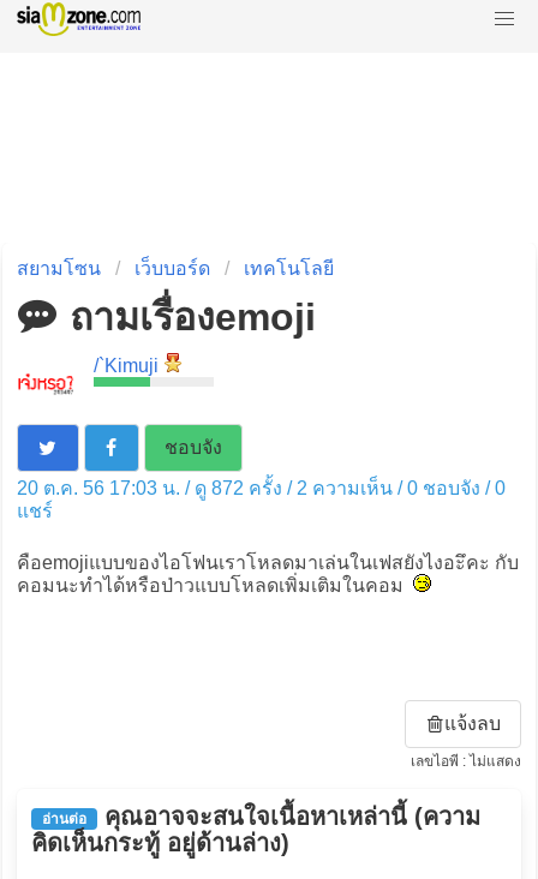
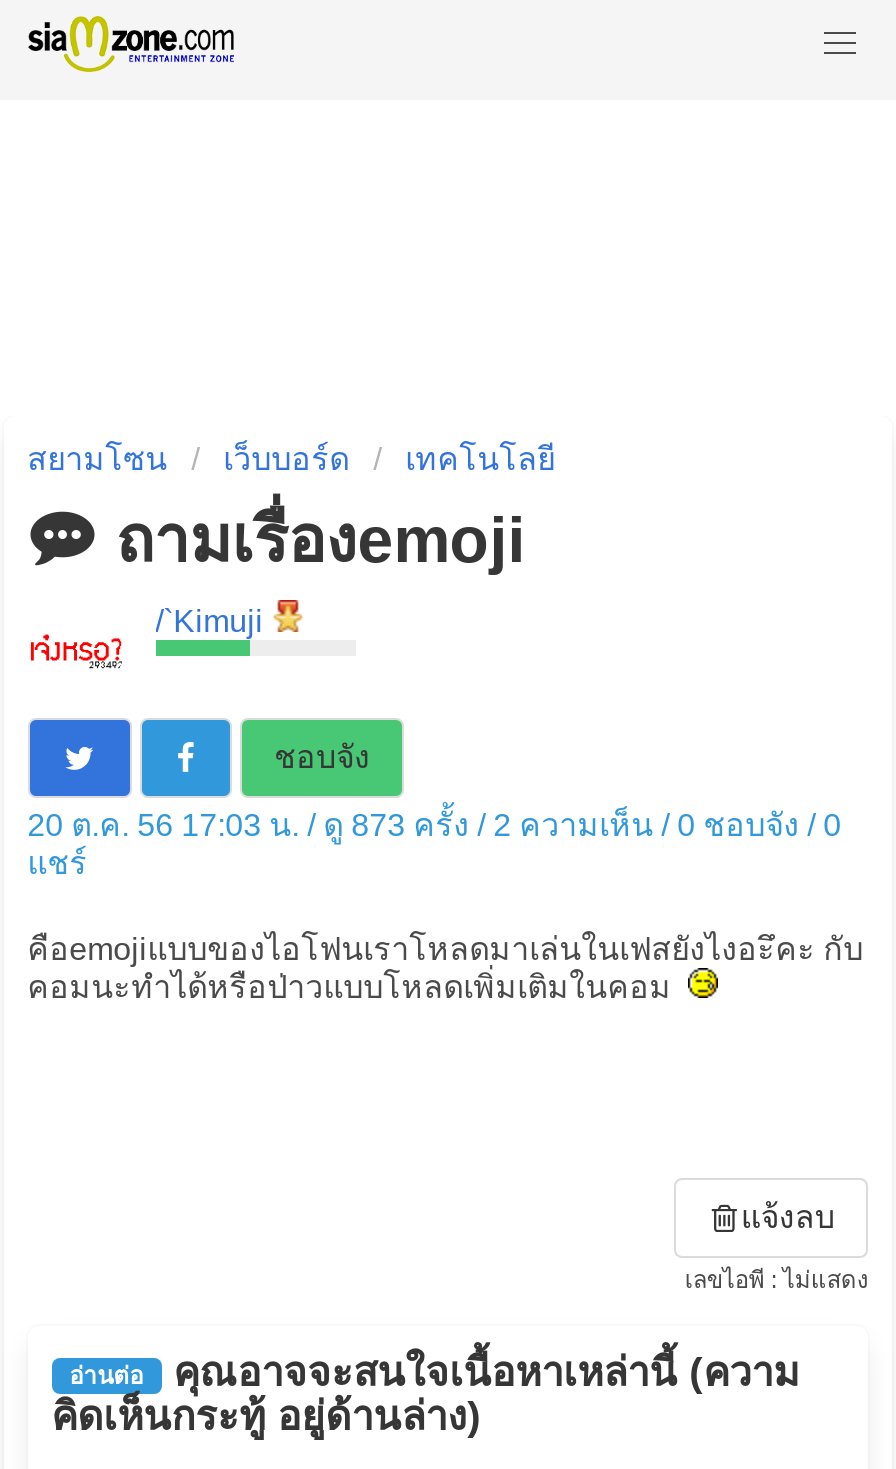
[16,478,505,498] 20 ต.ค. 56 17:03 น. / ดู 872 ครั้ง / 2 ความเห็น / 0ชอบจัง / 0 -> [27,808,841,842] 20 ต.ค. 56 17:03 น. / ดู 873 ครั้ง / 2 ความเห็น / 0ชอบจัง / 0

